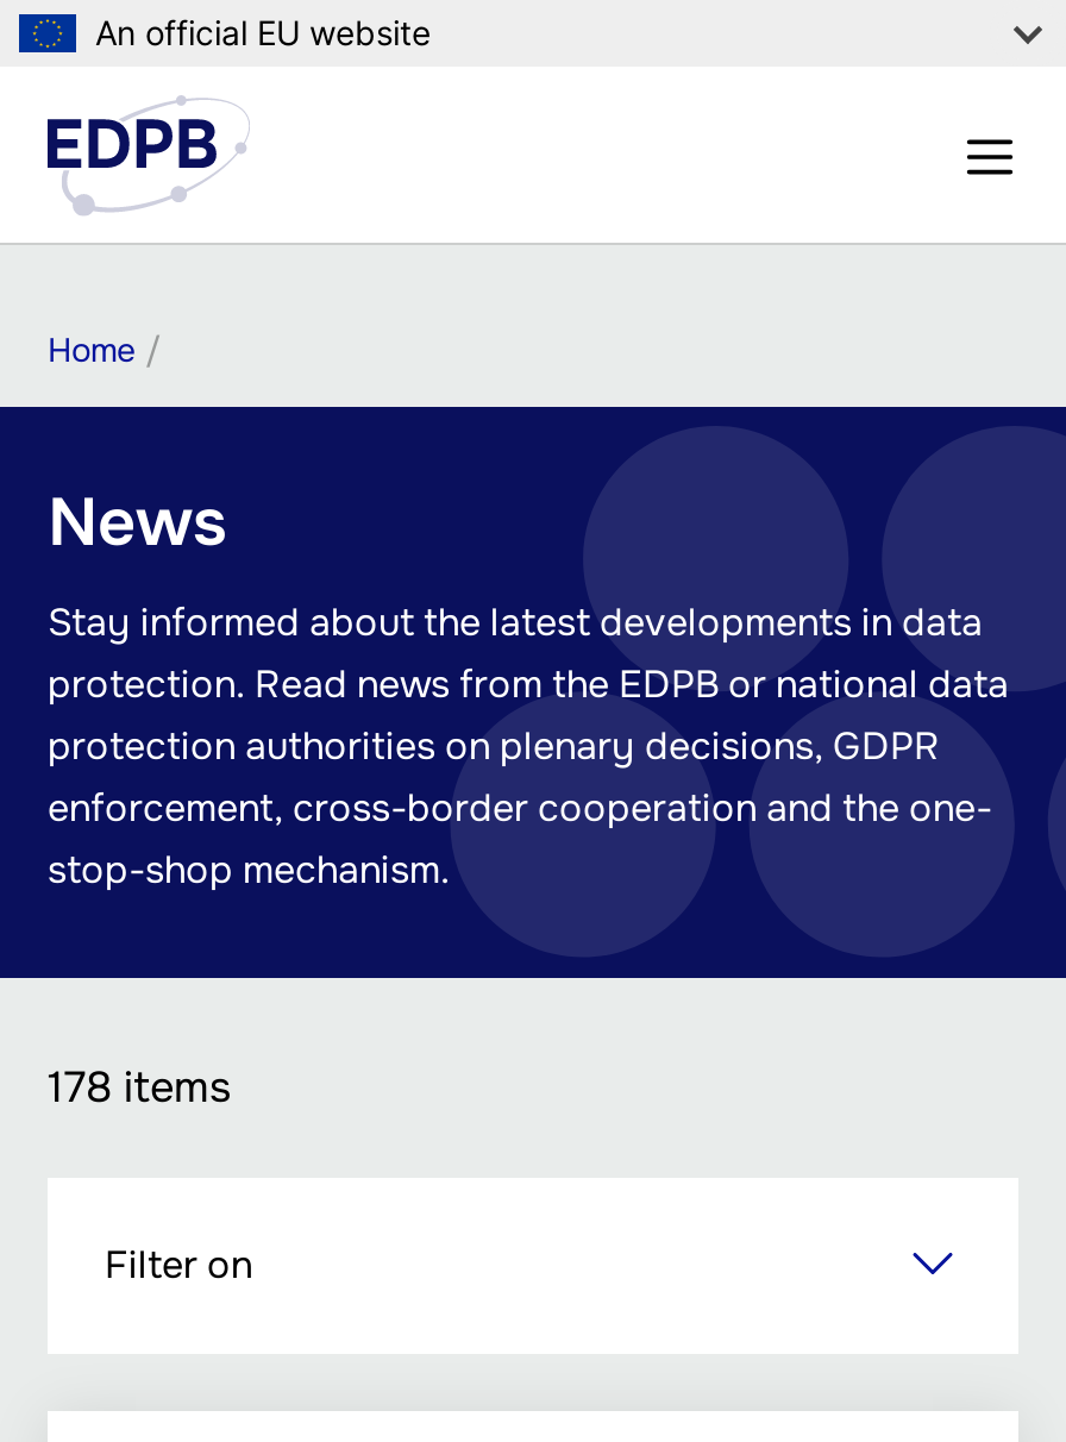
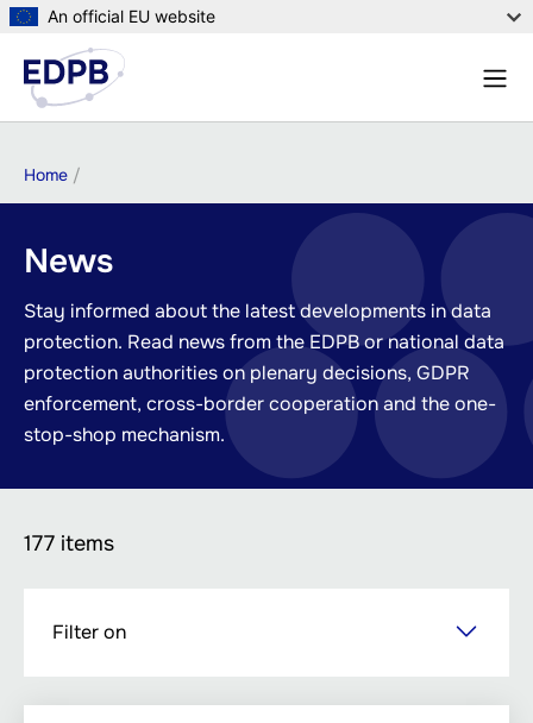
[48,1062,231,1114] 178 items -> [24,531,114,557] 177 items

